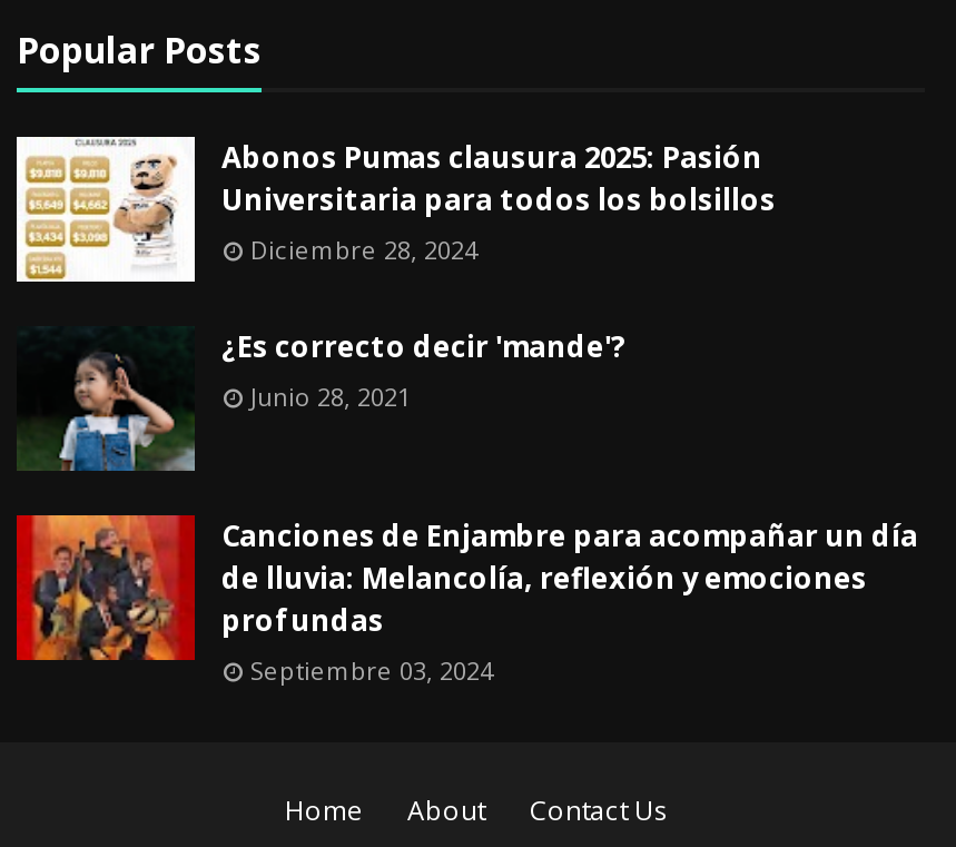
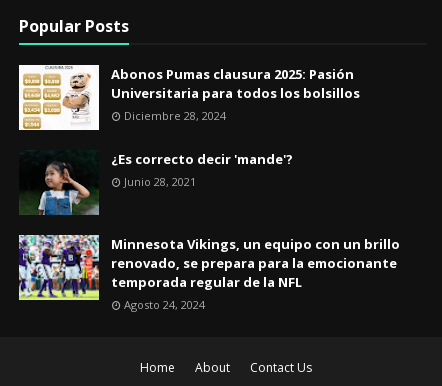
[14,513,918,687] [image] | Canciones de Enjambre para acompañar un día | de lluvia: Melancolía, reflexión y emociones | profundas | Septiembre 03, 2024 -> [18,234,400,312] [image] | Minnesota Vikings, un equipo con un brillo | renovado, se prepara para la emocionante | temporada regular de la NFL | Agosto 24, 2024

